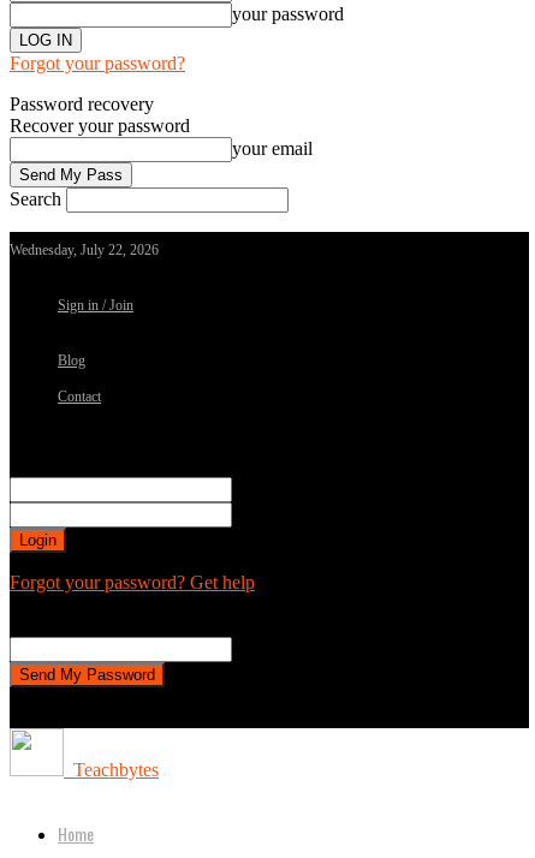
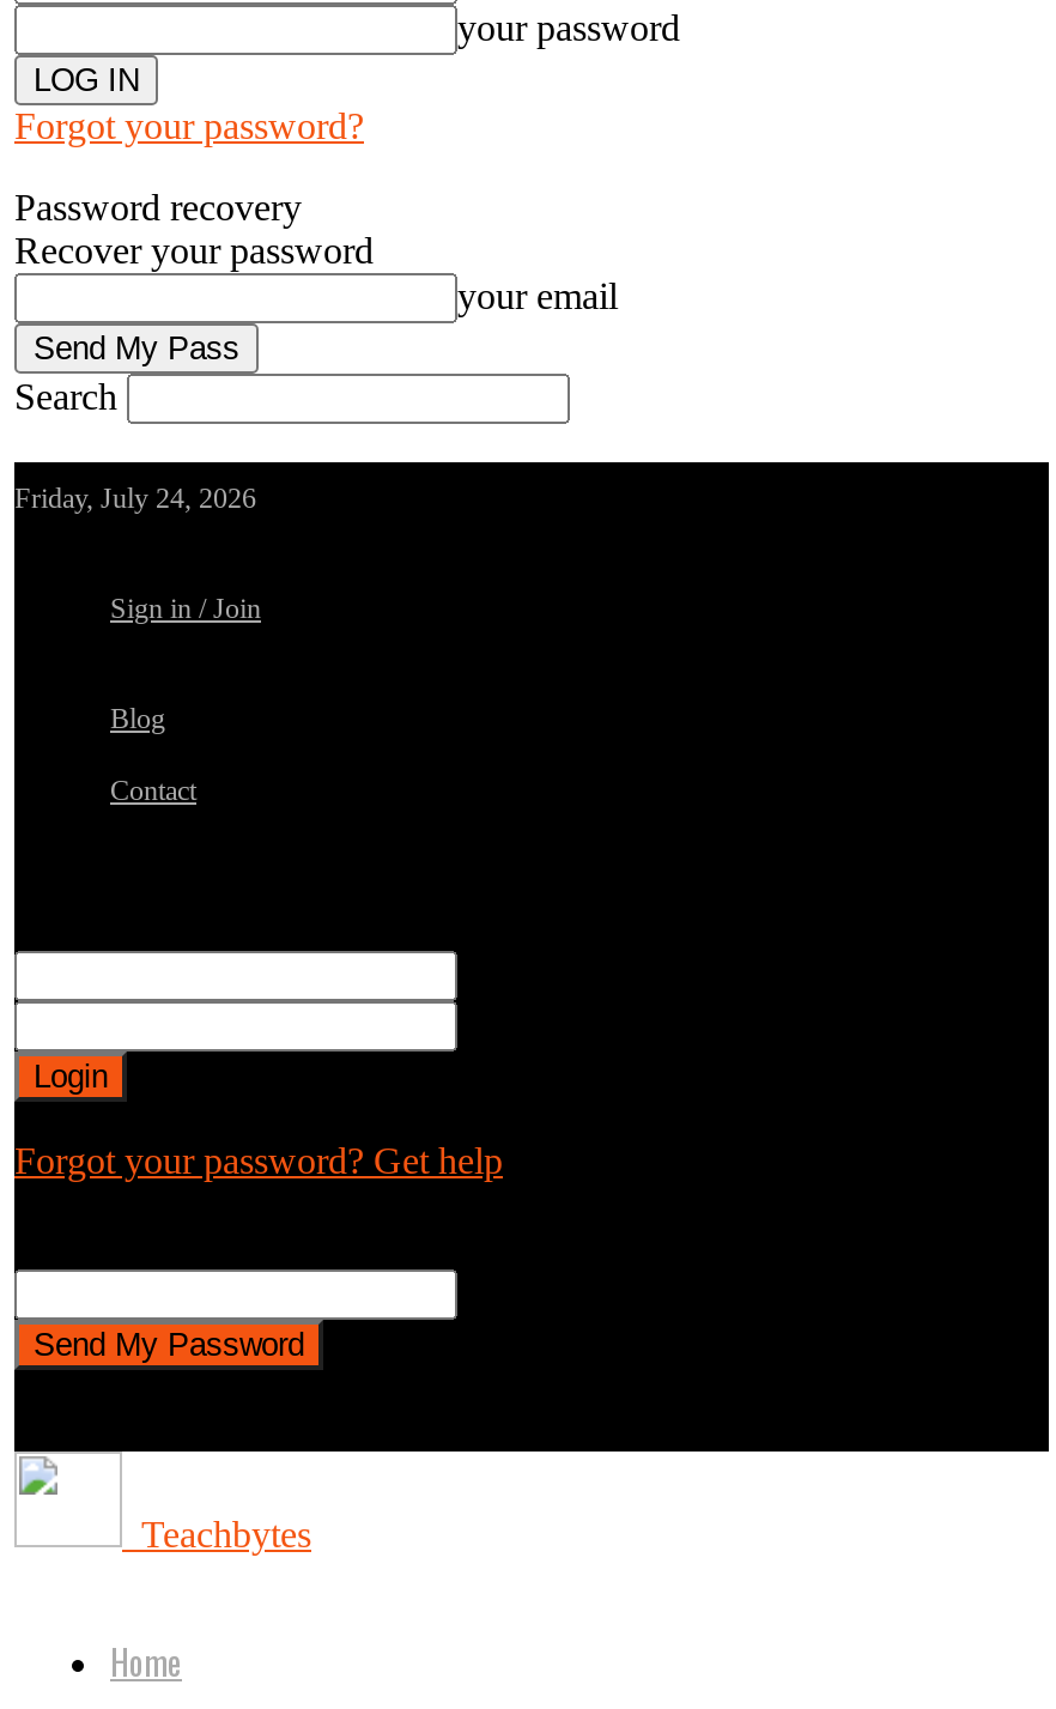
[10,242,159,258] Wednesday, July 22, 2026 -> [14,481,256,515] Friday, July 24, 2026

